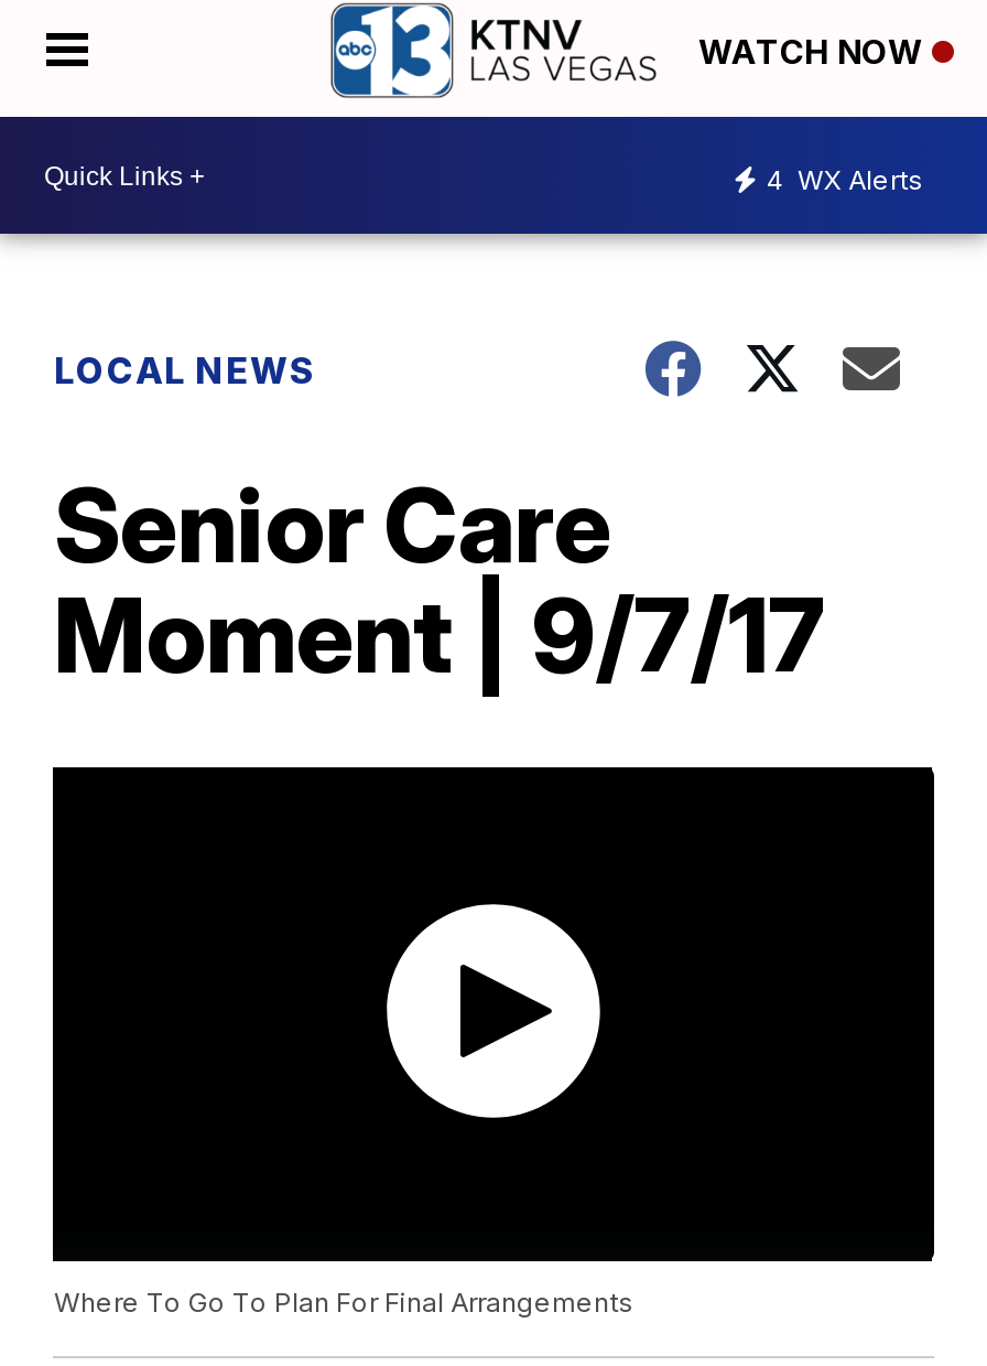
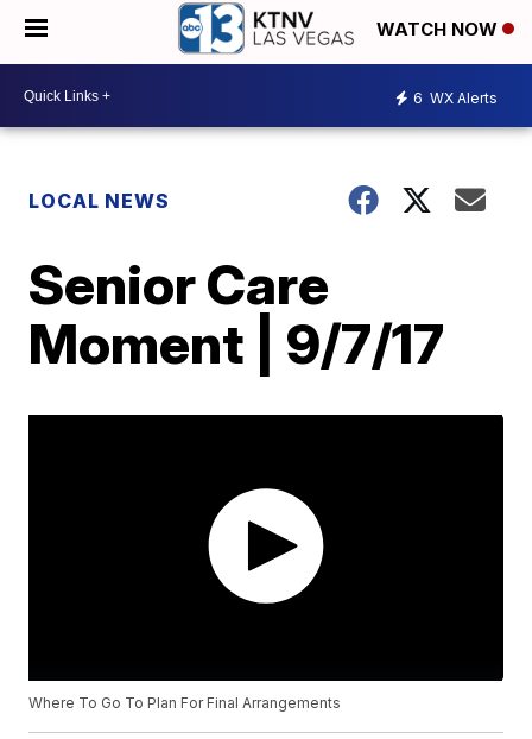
[767,162,923,195] 4 WX Alerts -> [413,89,498,106] 6 WX Alerts

